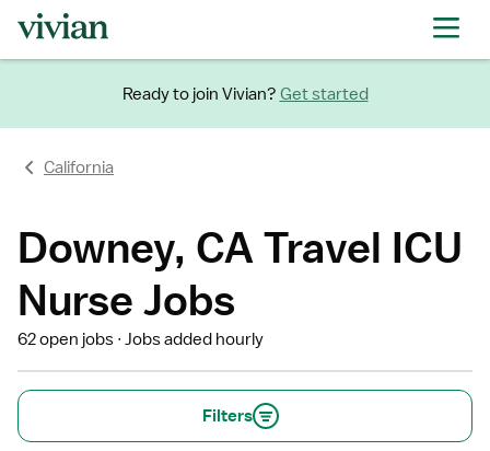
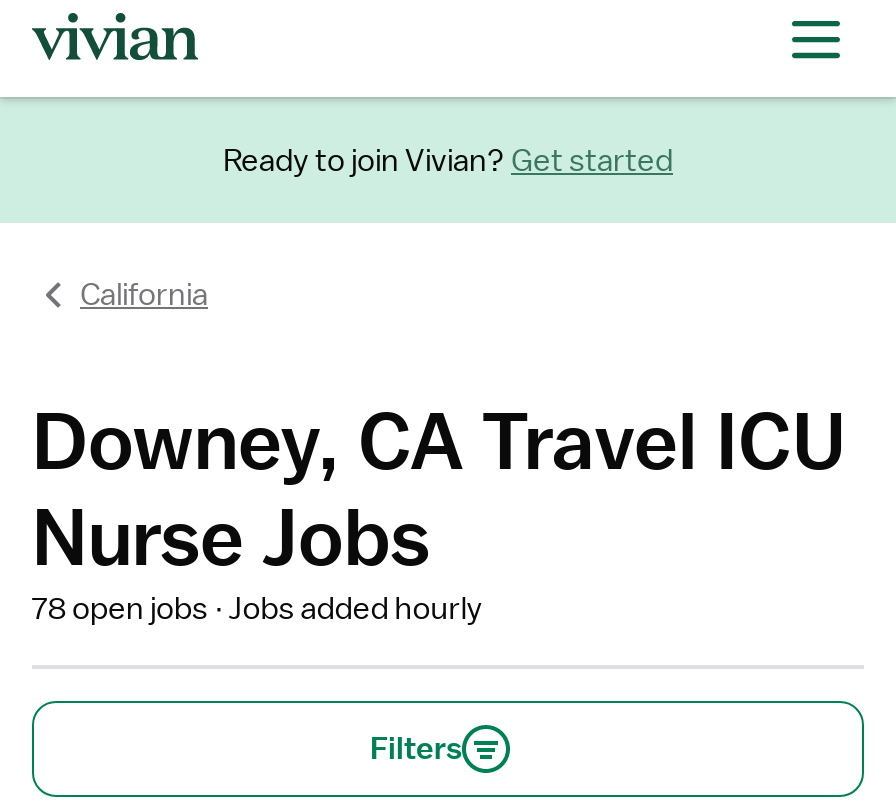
[17,328,264,350] 62 open jobs Jobs added hourly -> [32,589,482,629] 78 open jobs Jobs added hourly

